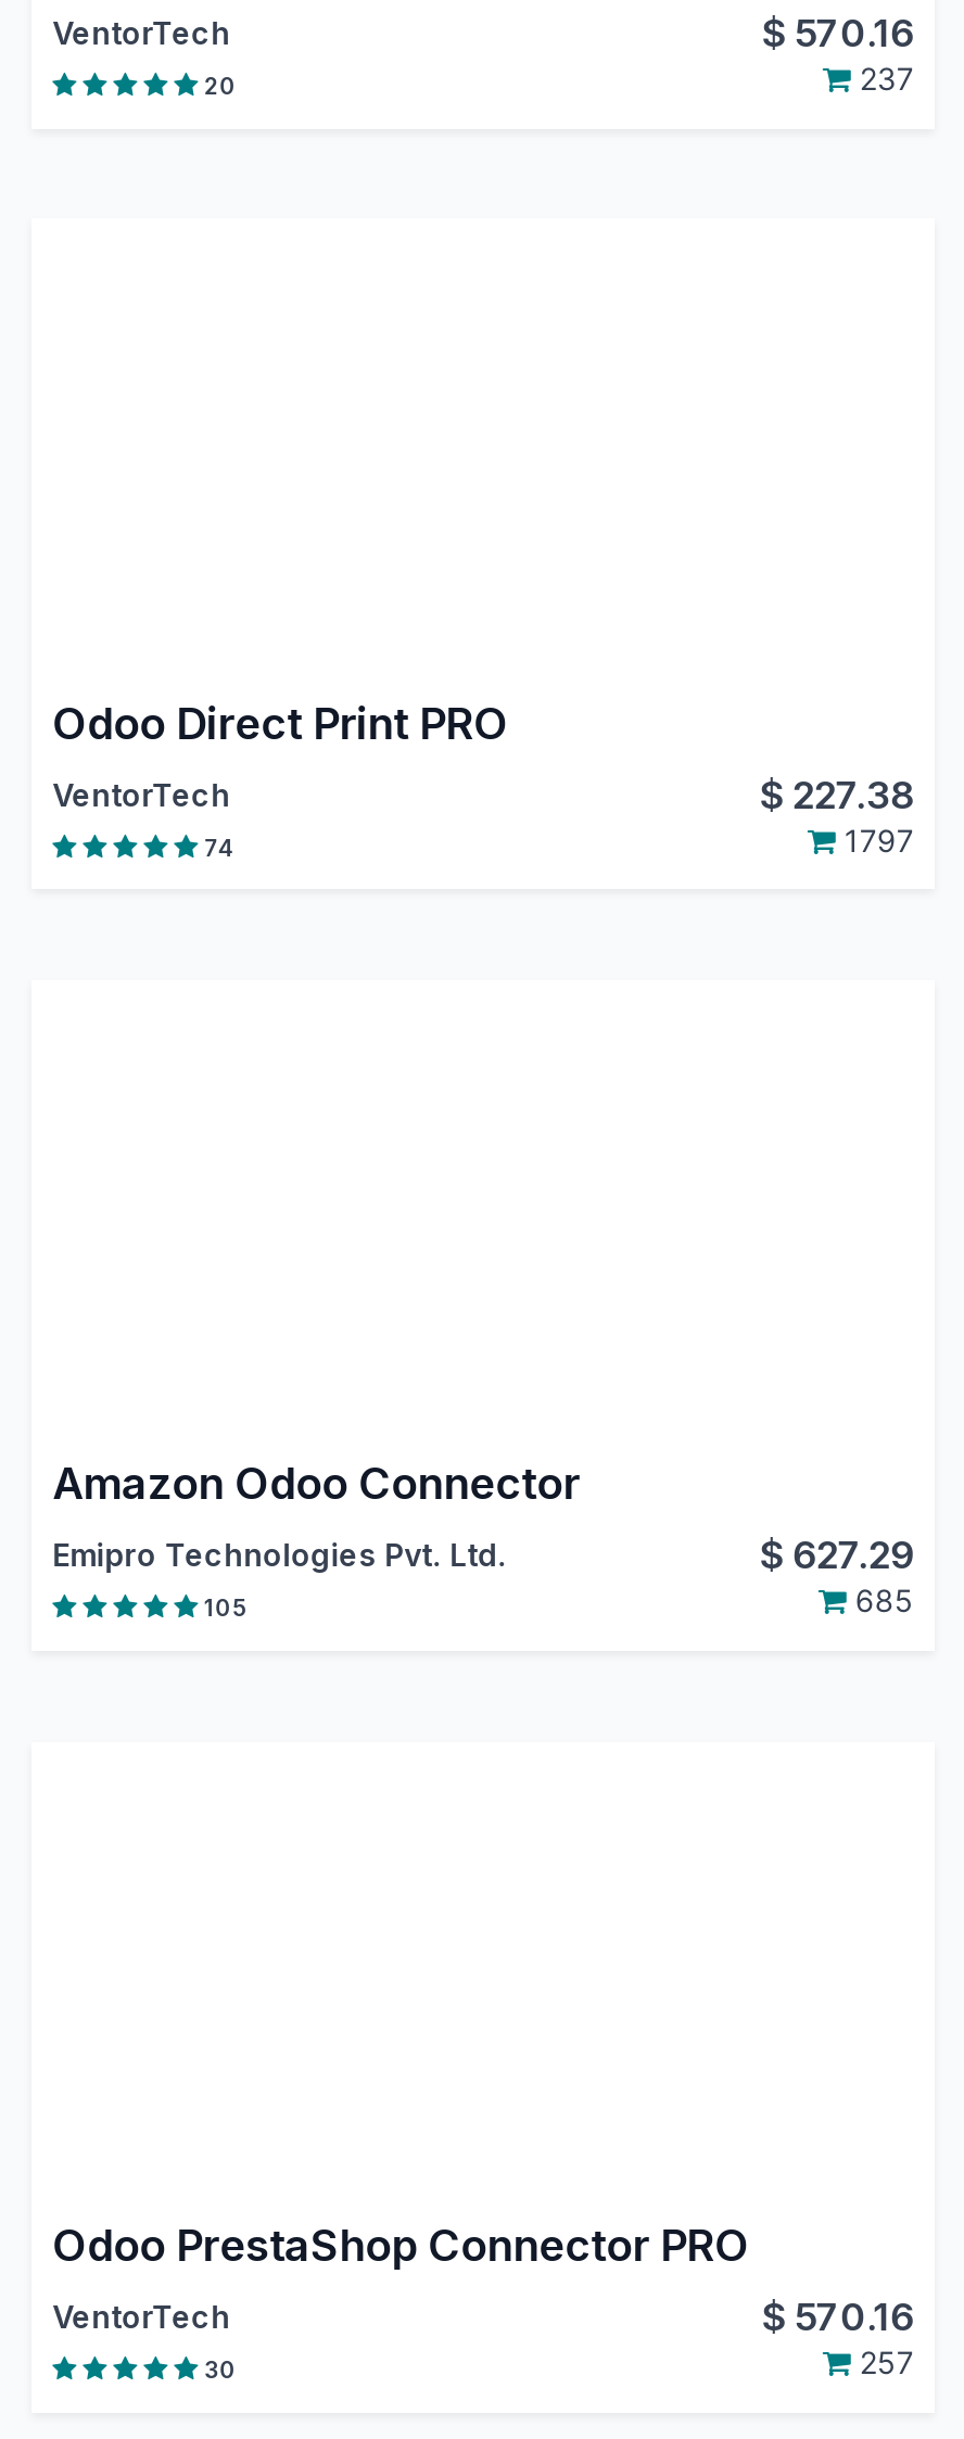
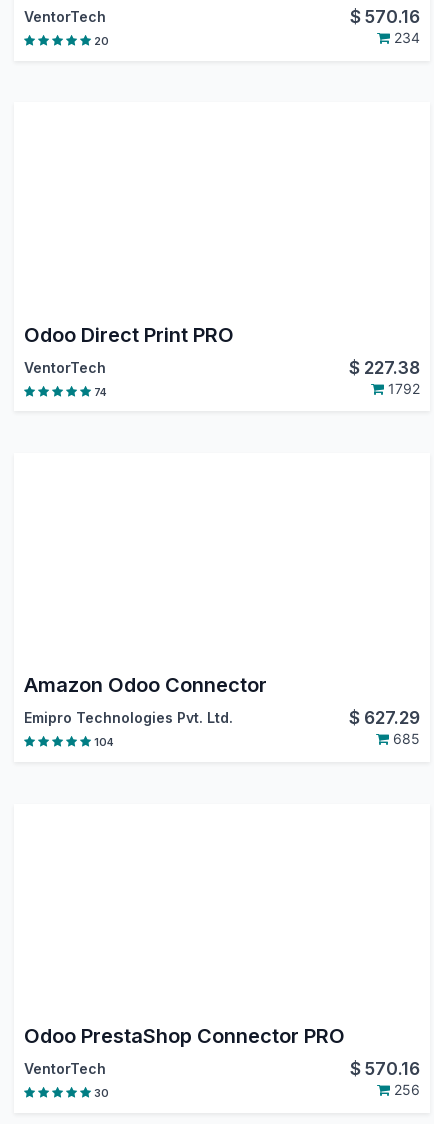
[851,60,914,97] 237 -> [390,29,420,46] 234
[836,821,914,858] 1797 -> [384,380,420,397] 1792
[204,1595,248,1624] 105 -> [94,736,114,749] 104
[851,2344,914,2381] 257 -> [390,1081,420,1098] 256

